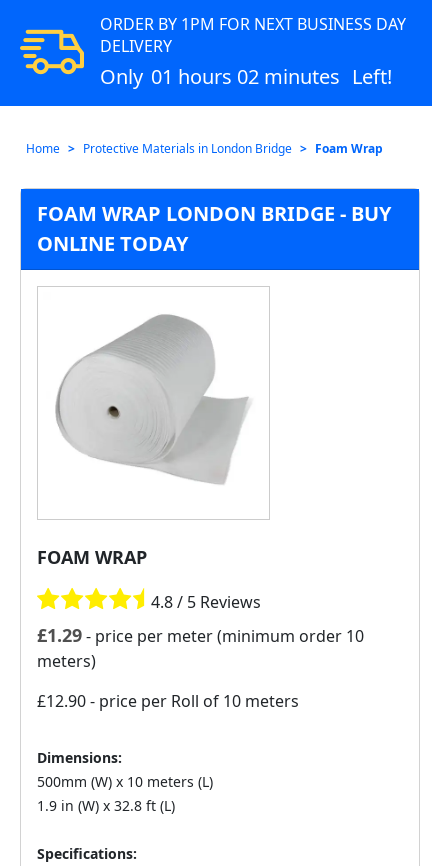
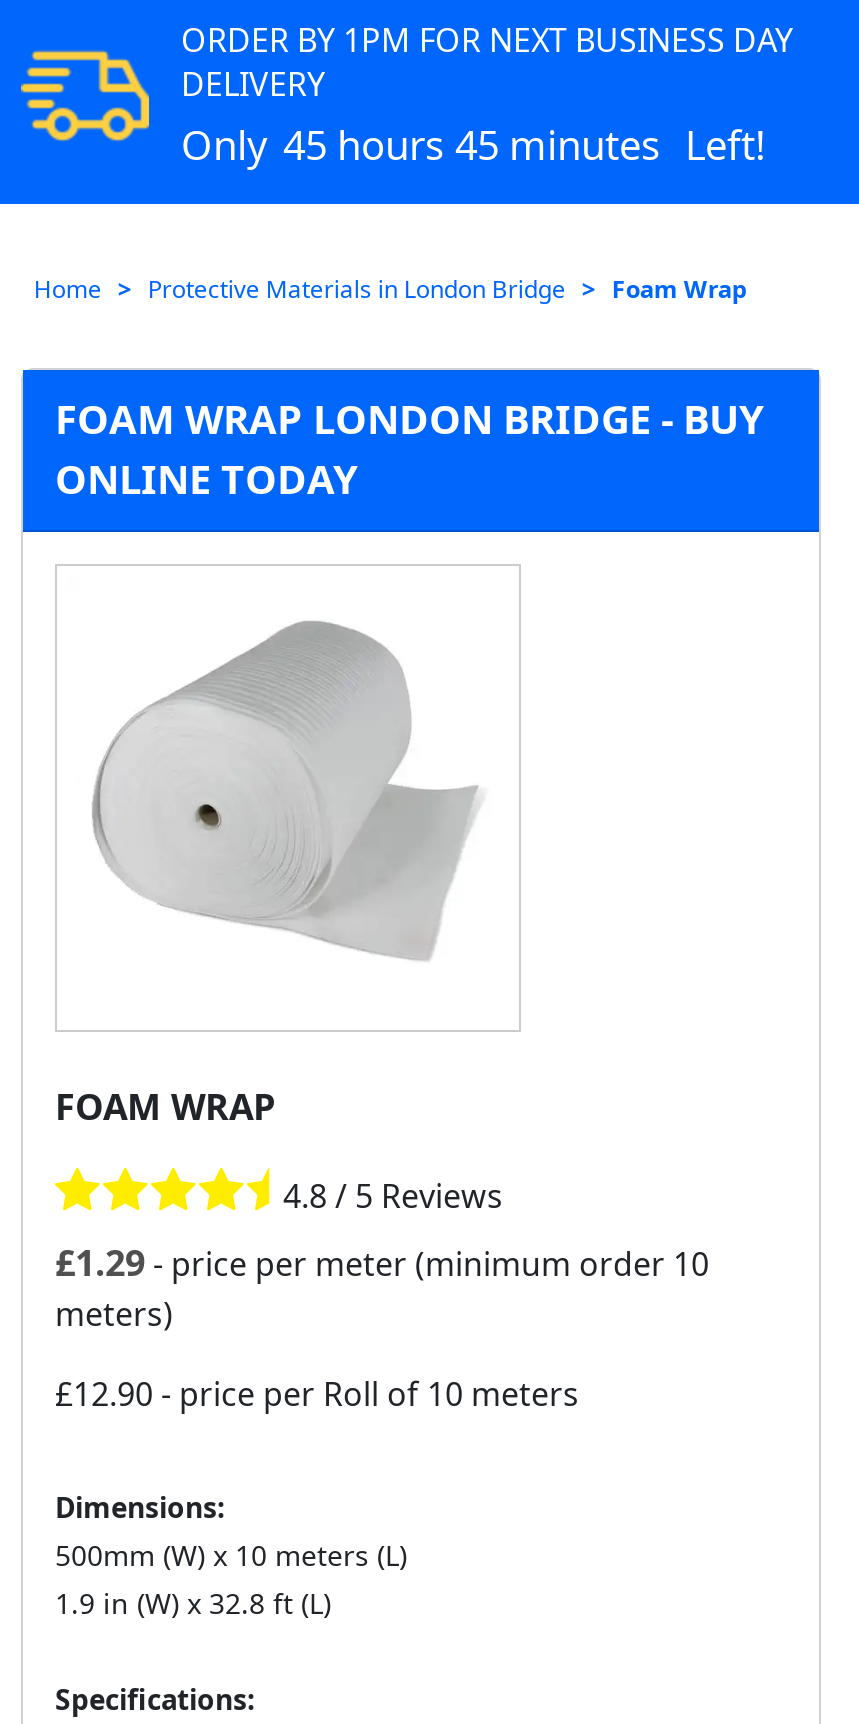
[100,63,392,90] Only 01 hours 02 minutes Left! -> [181,118,765,172] Only 45 hours 45 minutes Left!

